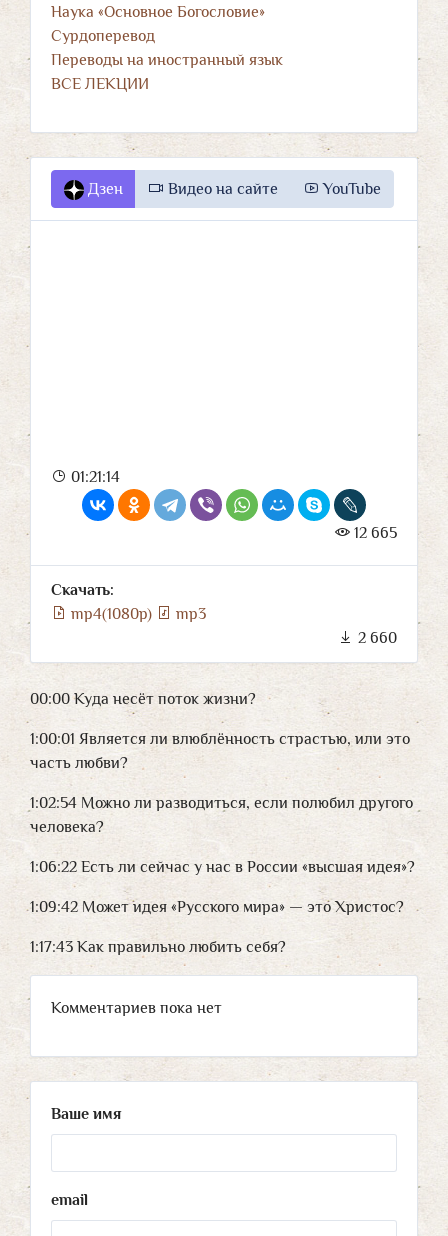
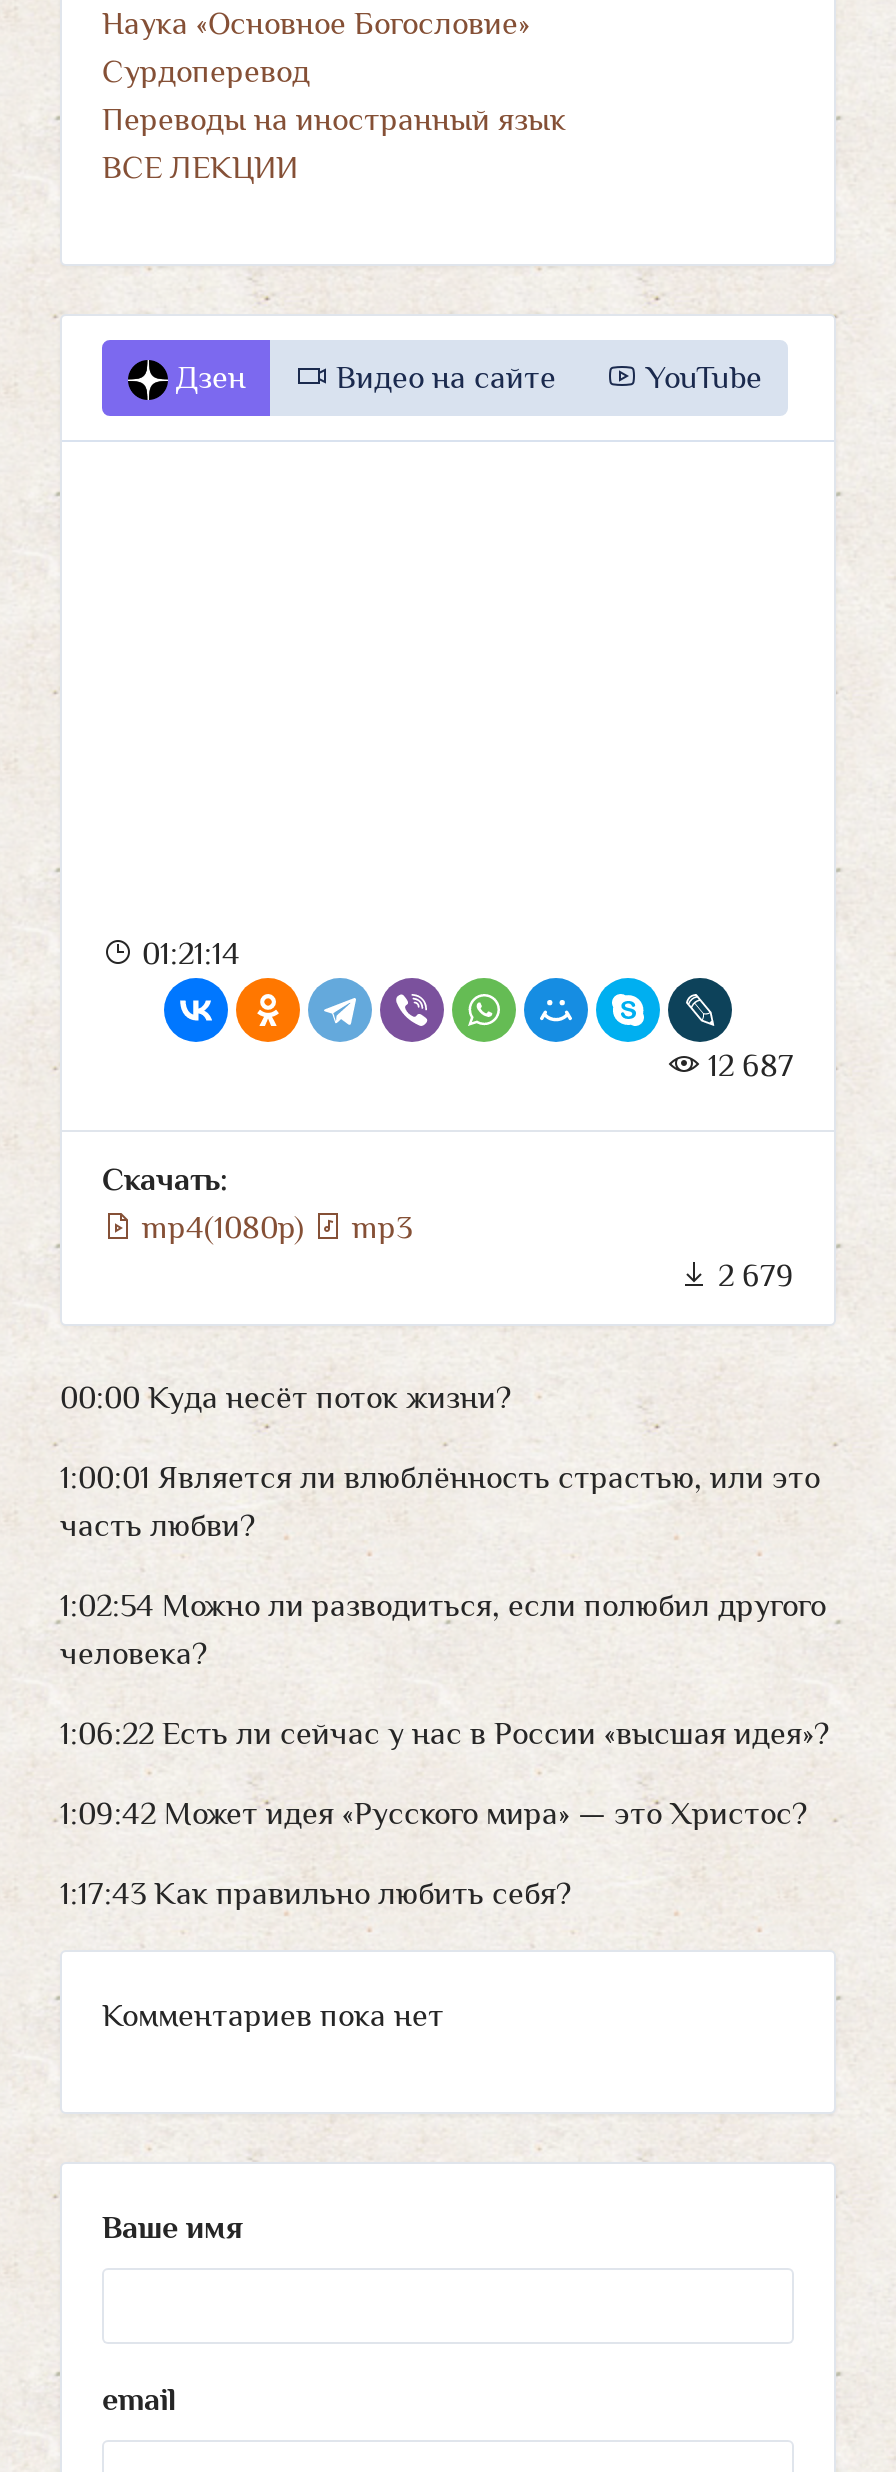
[350,524,397,542] 12 665 -> [700,1048,794,1084] 12 687
[354,629,397,647] 2 660 -> [710,1258,794,1294] 2 679

